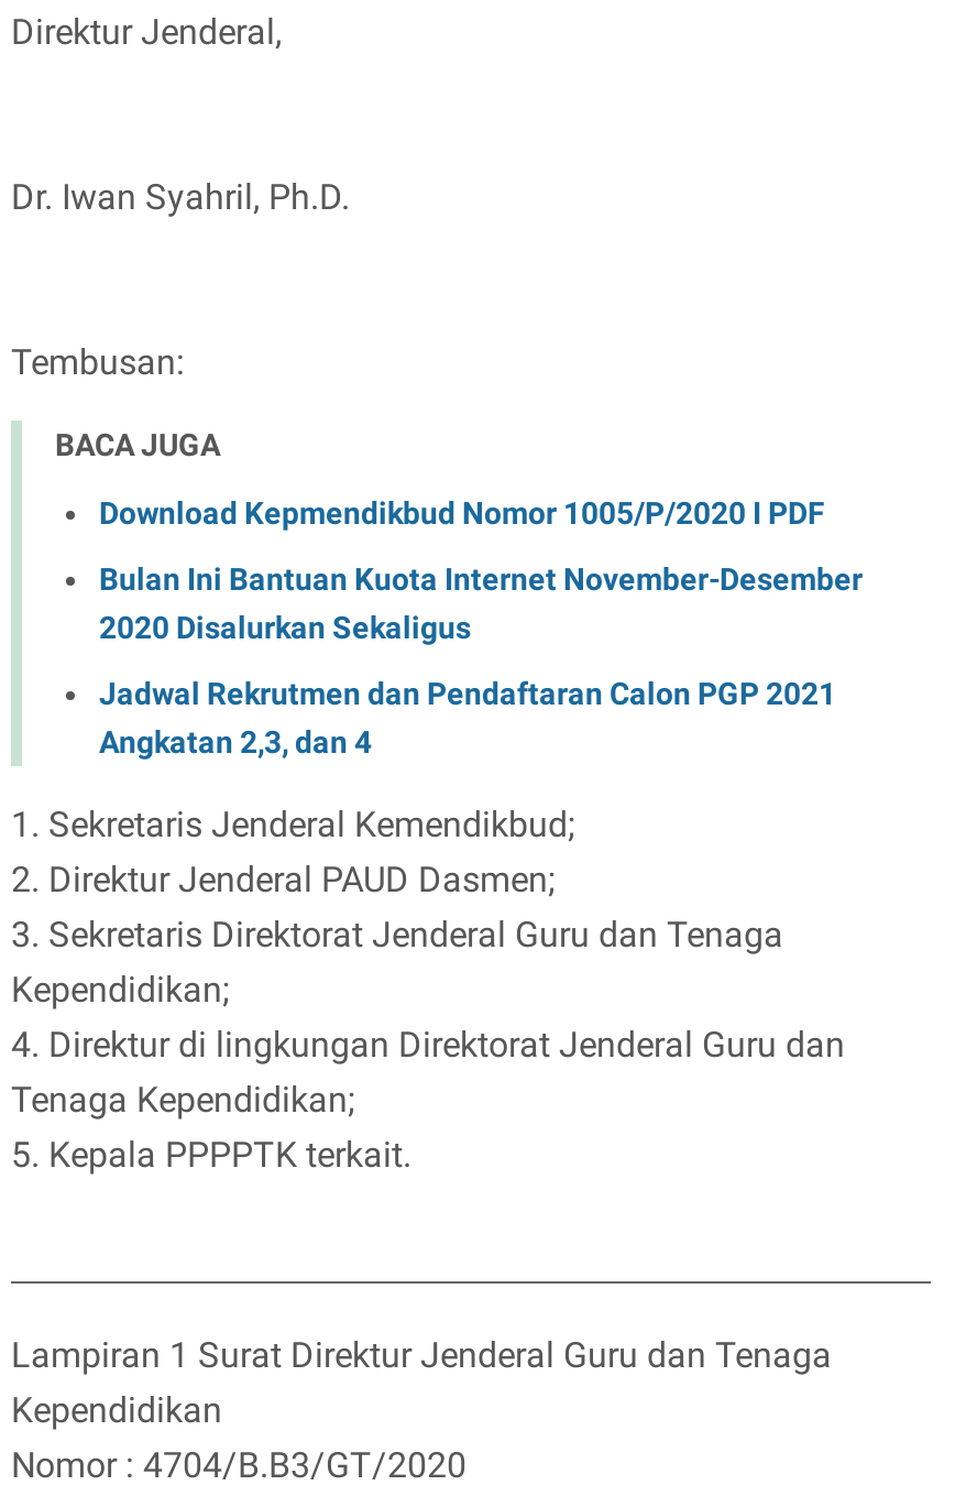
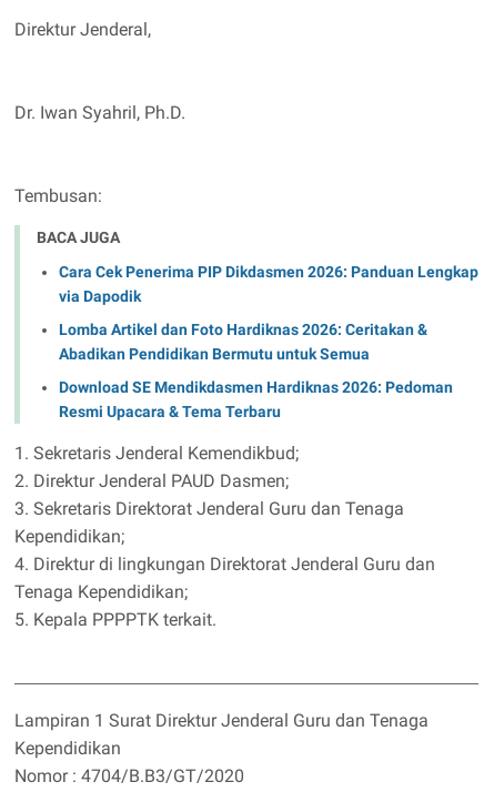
[99,496,825,531] Download Kepmendikbud Nomor 1005/P/2020 I PDF -> [59,263,478,305] Cara Cek Penerima PIP Dikdasmen 2026: Panduan Lengkap | via Dapodik
[99,562,863,646] Bulan Ini Bantuan Kuota Internet November-Desember | 2020 Disalurkan Sekaligus -> [59,321,427,363] Lomba Artikel dan Foto Hardiknas 2026: Ceritakan & | Abadikan Pendidikan Bermutu untuk Semua
[99,676,836,760] Jadwal Rekrutmen dan Pendaftaran Calon PGP 2021 | Angkatan 2,3, dan 4 -> [59,378,453,421] Download SE Mendikdasmen Hardiknas 2026: Pedoman | Resmi Upacara & Tema Terbaru

